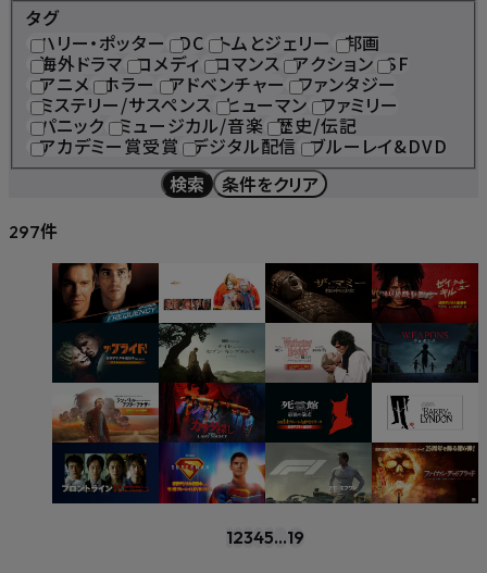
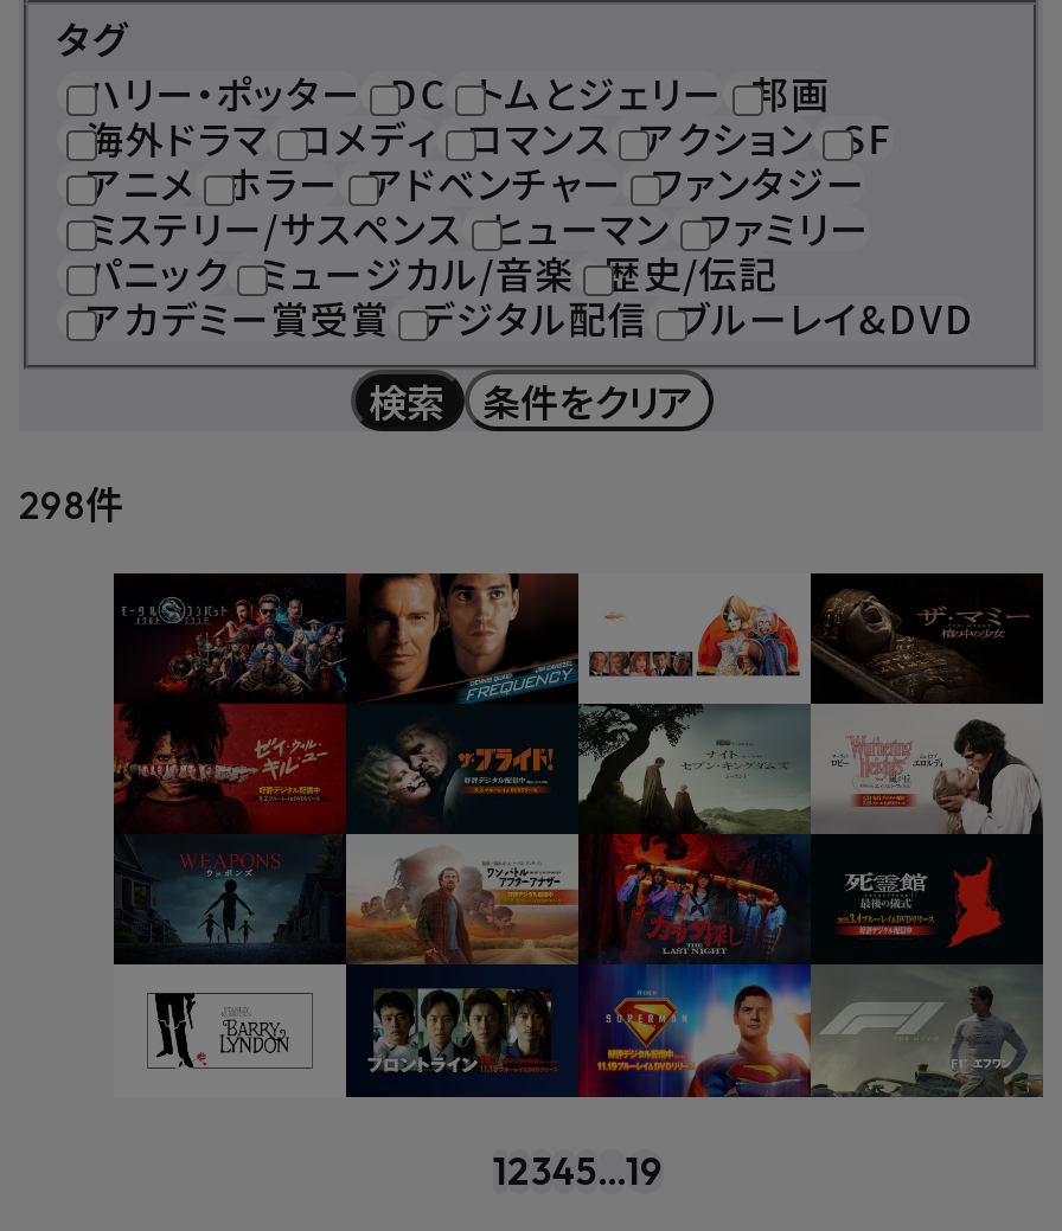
[9,217,58,244] 297件 -> [19,474,125,531] 298件
[51,262,479,505] [image] -> [111,571,1045,1099] [image]

